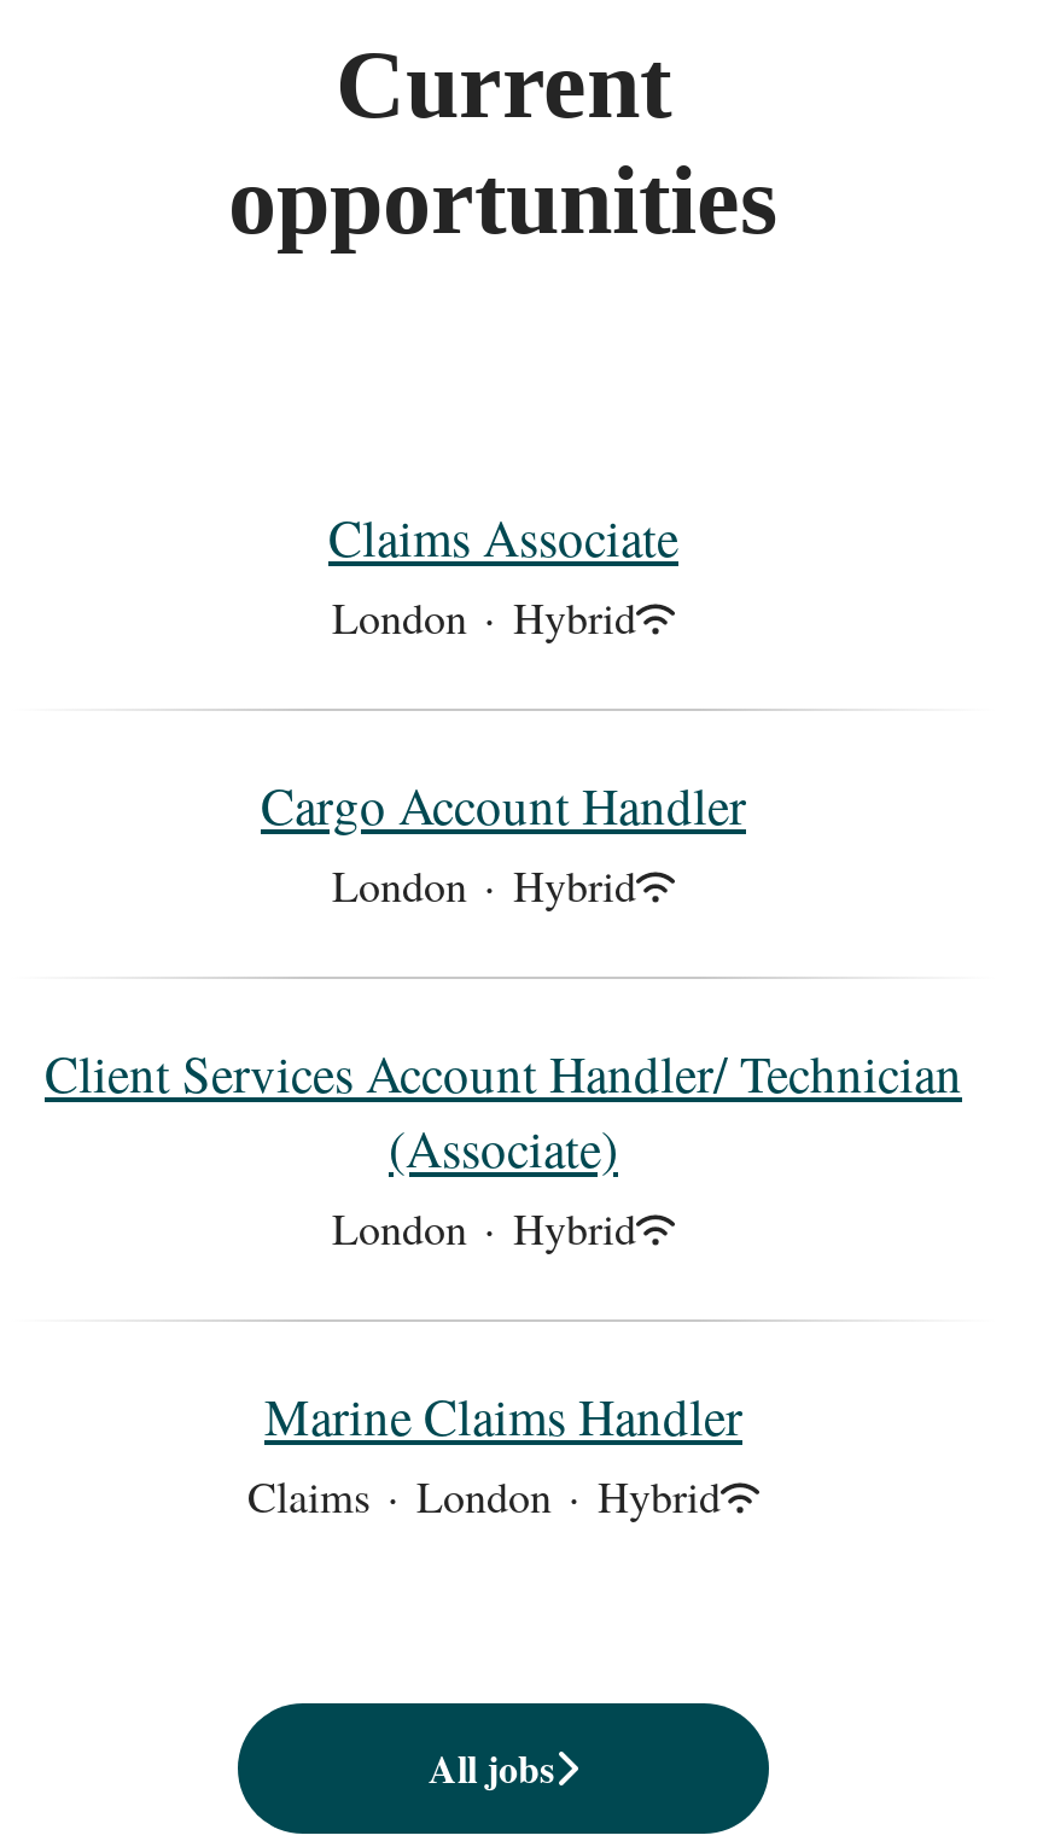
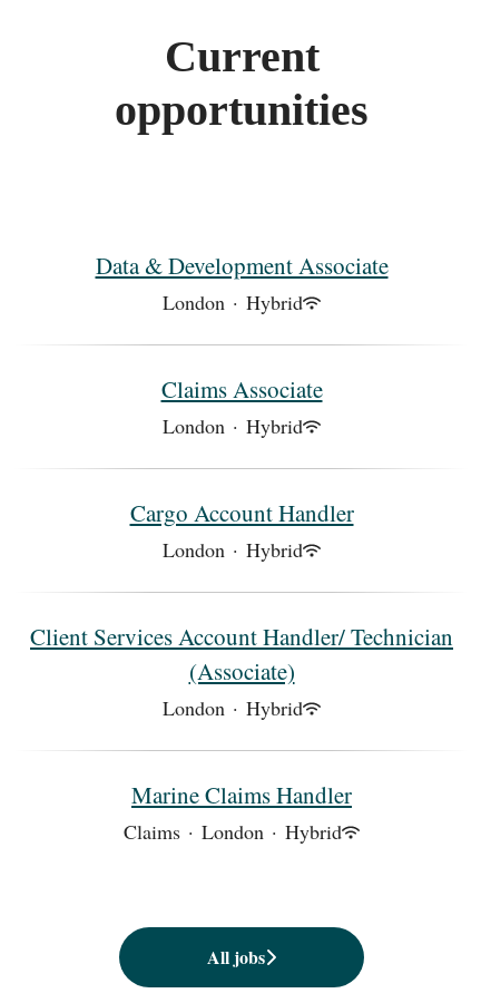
none -> [95,250,388,315] Data & Development Associate | London · Hybrid

